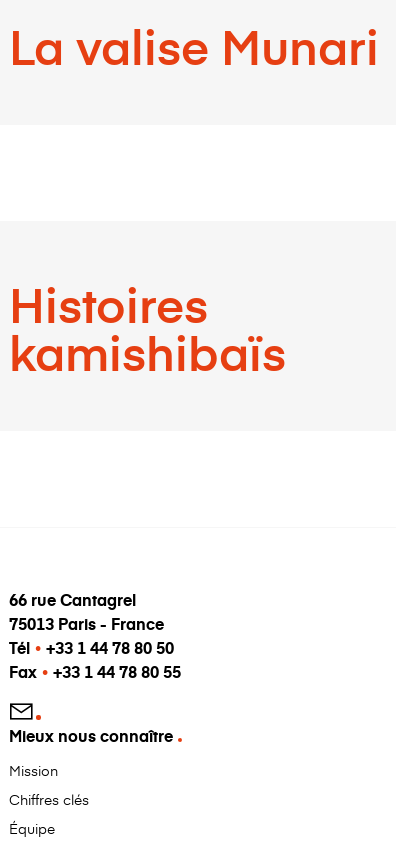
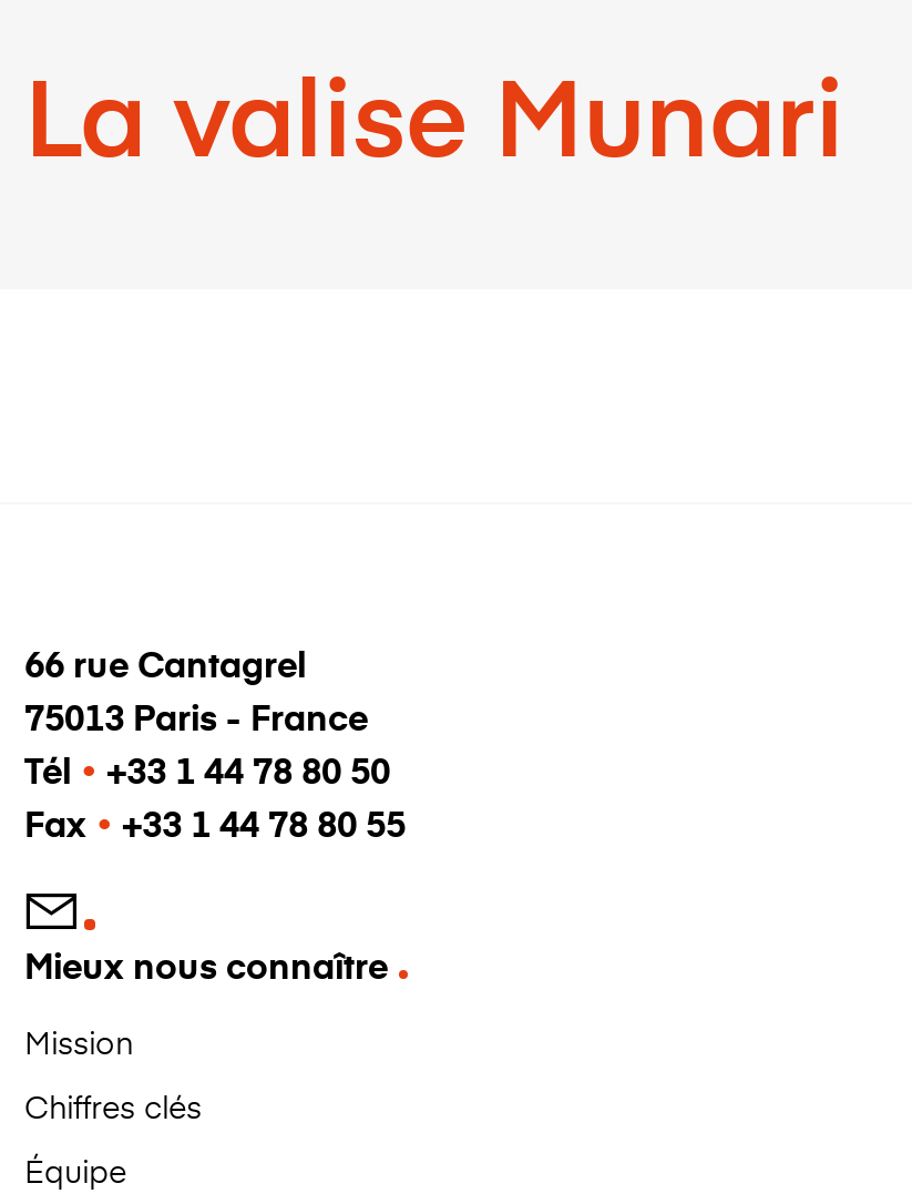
[9,270,286,384] Histoires | kamishibaïs -> none

